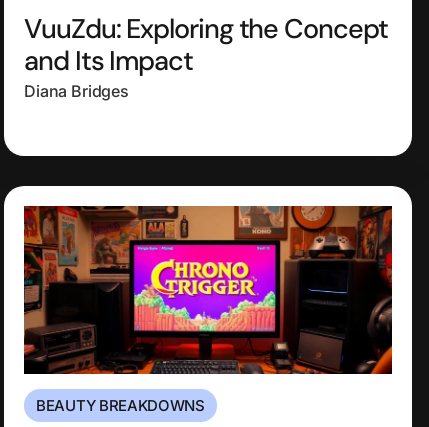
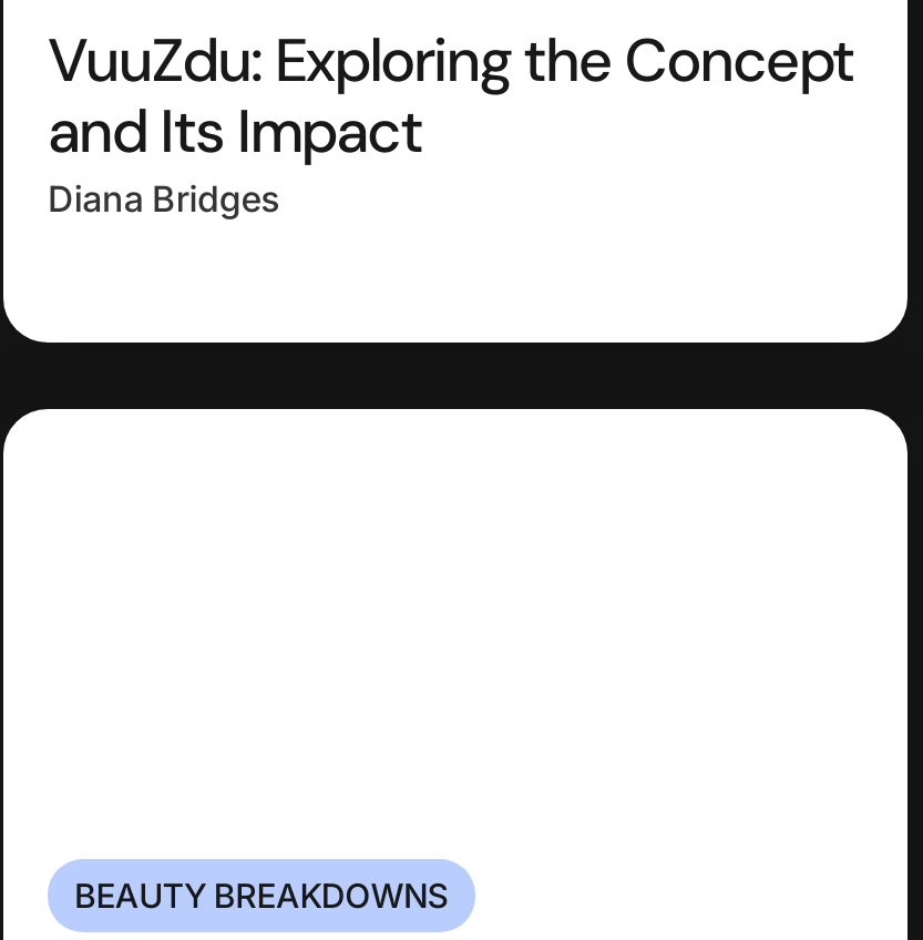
[23,205,393,375] [image] -> none

